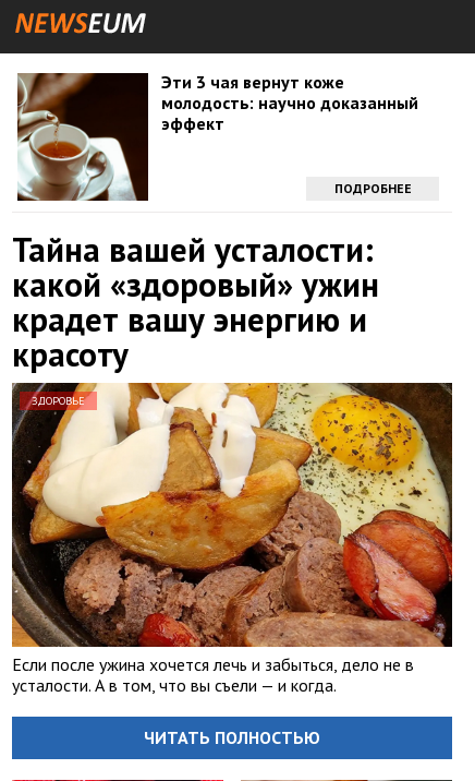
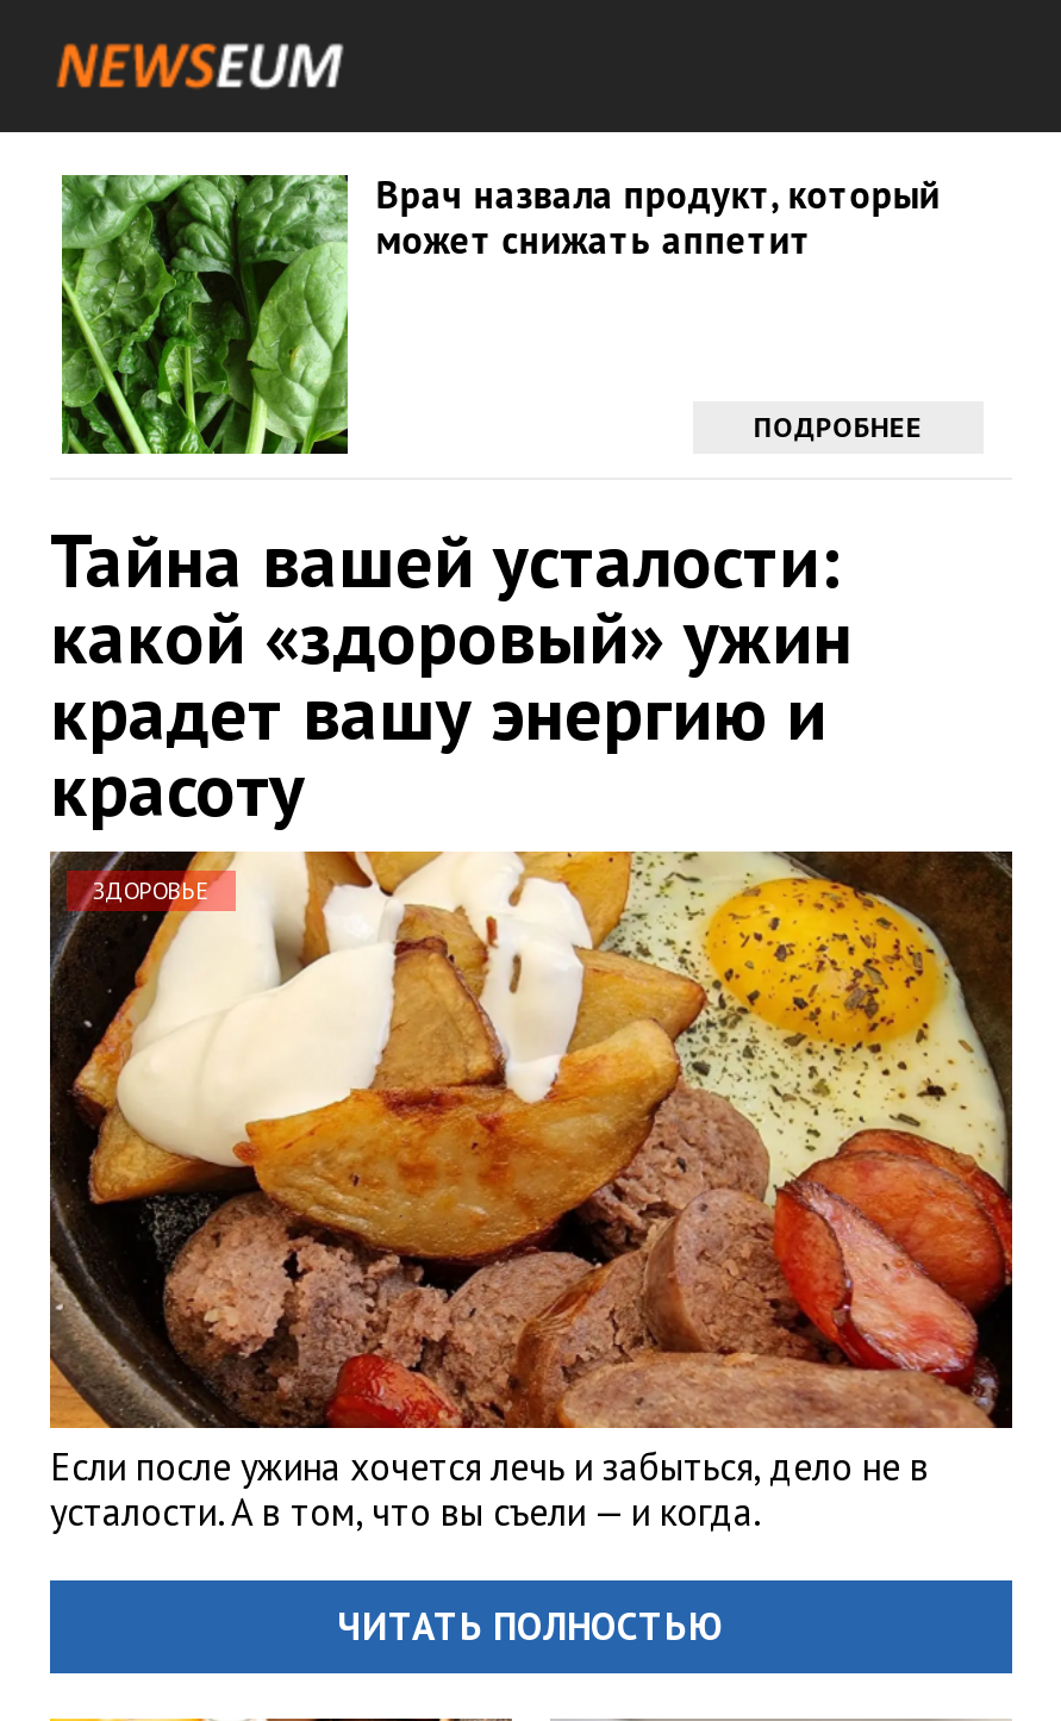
[16,71,418,202] [image] | Эти 3 чая вернут коже | молодость: научно доказанный | эффект -> [60,170,940,456] [image] | Врач назвала продукт, который | может снижать аппетит

